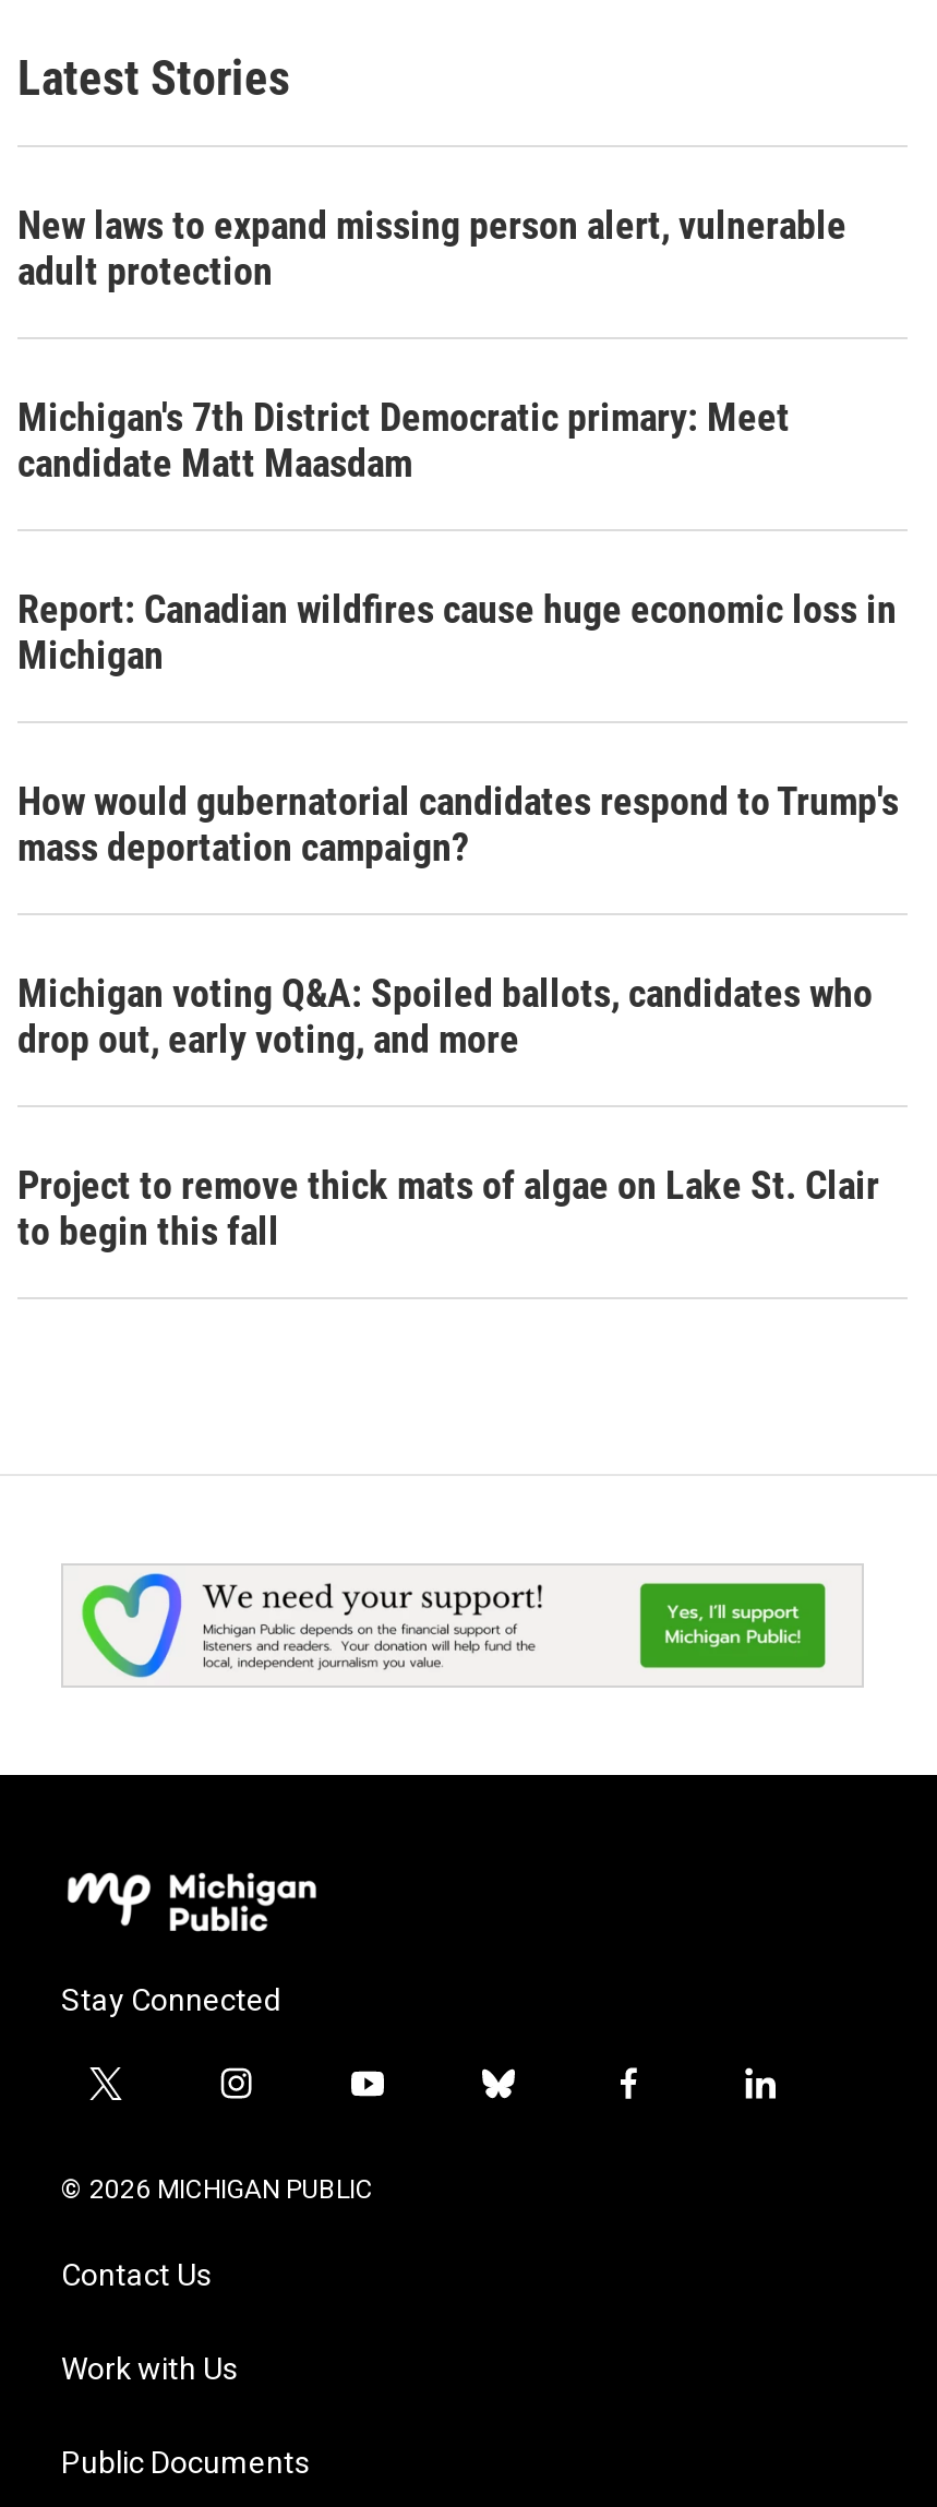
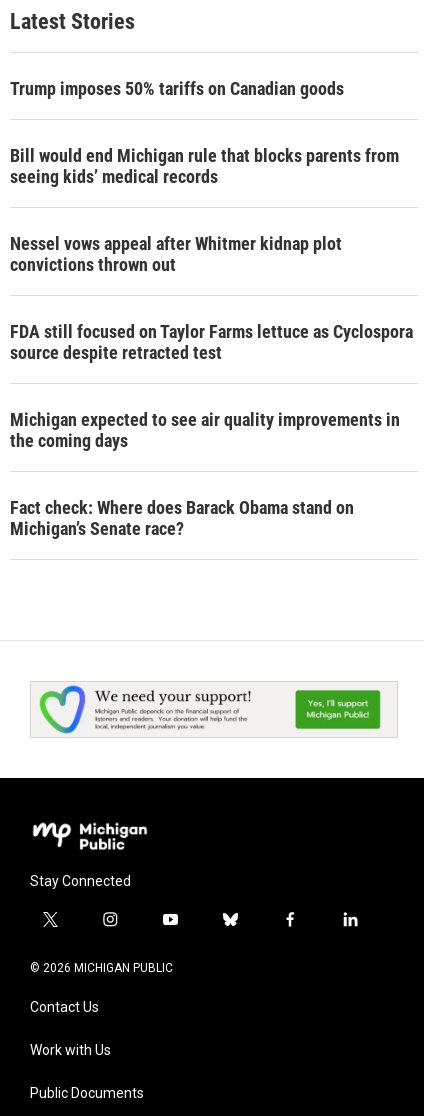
[17,202,846,294] New laws to expand missing person alert, vulnerable | adult protection -> [10,78,344,99] Trump imposes 50% tariffs on Canadian goods
[17,394,790,486] Michigan's 7th District Democratic primary: Meet | candidate Matt Maasdam -> [10,145,399,187] Bill would end Michigan rule that blocks parents from | seeing kids’ medical records
[17,586,897,678] Report: Canadian wildfires cause huge economic loss in | Michigan -> [10,233,342,275] Nessel vows appeal after Whitmer kidnap plot | convictions thrown out
[17,779,899,870] How would gubernatorial candidates respond to Trump's | mass deportation campaign? -> [10,321,413,363] FDA still focused on Taylor Farms lettuce as Cyclospora | source despite retracted test
[17,971,873,1062] Michigan voting Q&A: Spoiled ballots, candidates who | drop out, early voting, and more -> [10,409,400,451] Michigan expected to see air quality improvements in | the coming days
[17,1163,879,1254] Project to remove thick mats of algae on Lake St. Clair | to begin this fall -> [10,497,354,539] Fact check: Where does Barack Obama stand on | Michigan’s Senate race?

